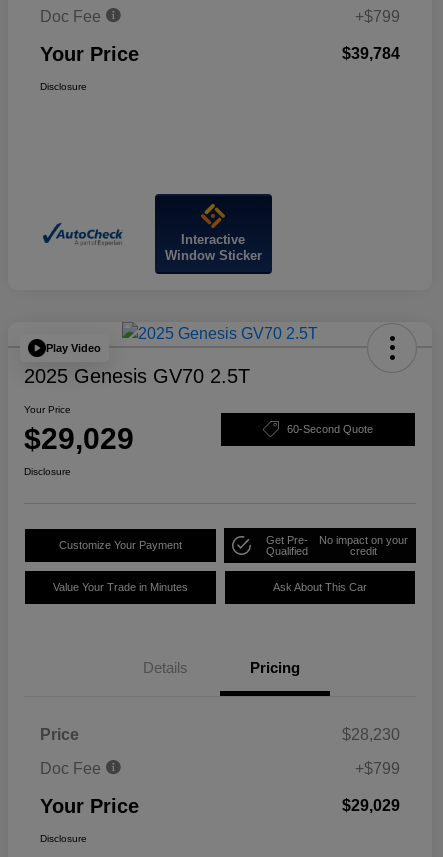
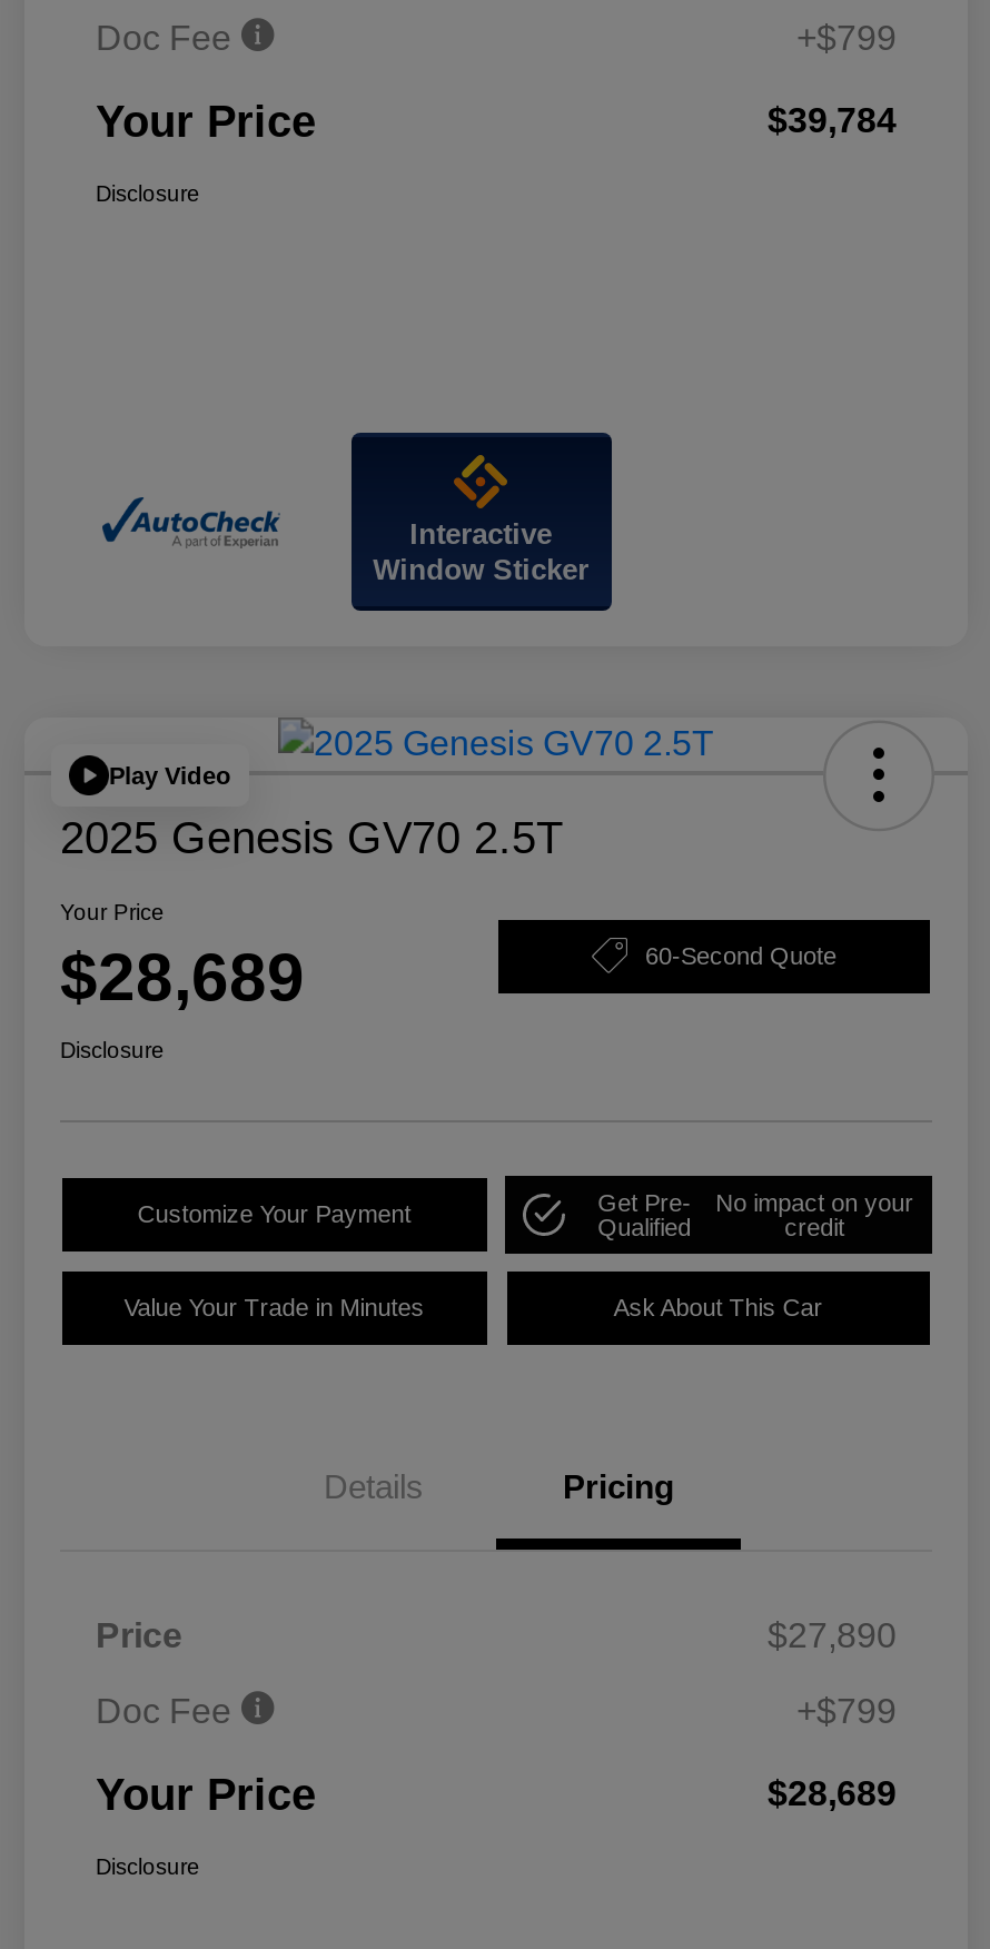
[24,422,134,455] $29,029 -> [60,940,305,1014] $28,689
[342,726,400,743] $28,230 -> [768,1617,897,1655] $27,890
[342,797,400,814] $29,029 -> [768,1775,897,1813] $28,689

